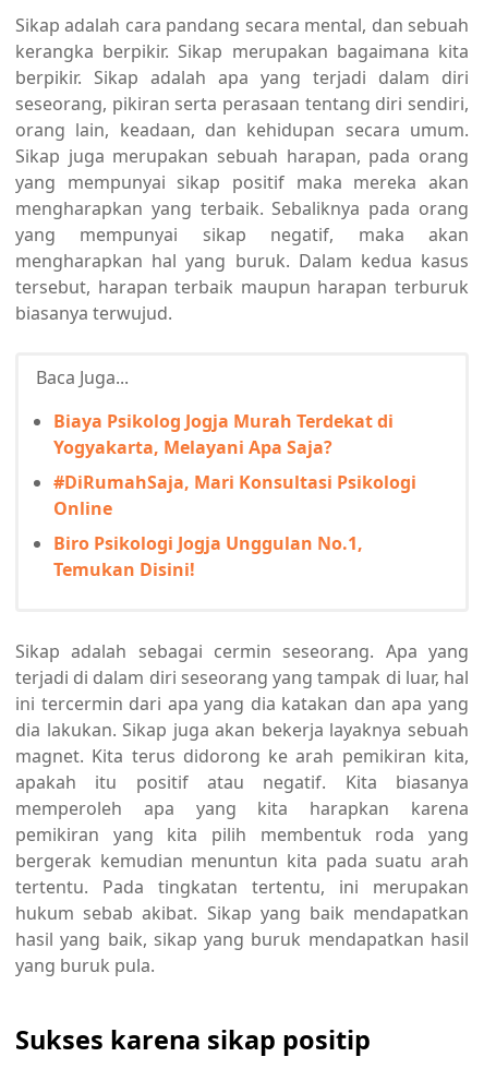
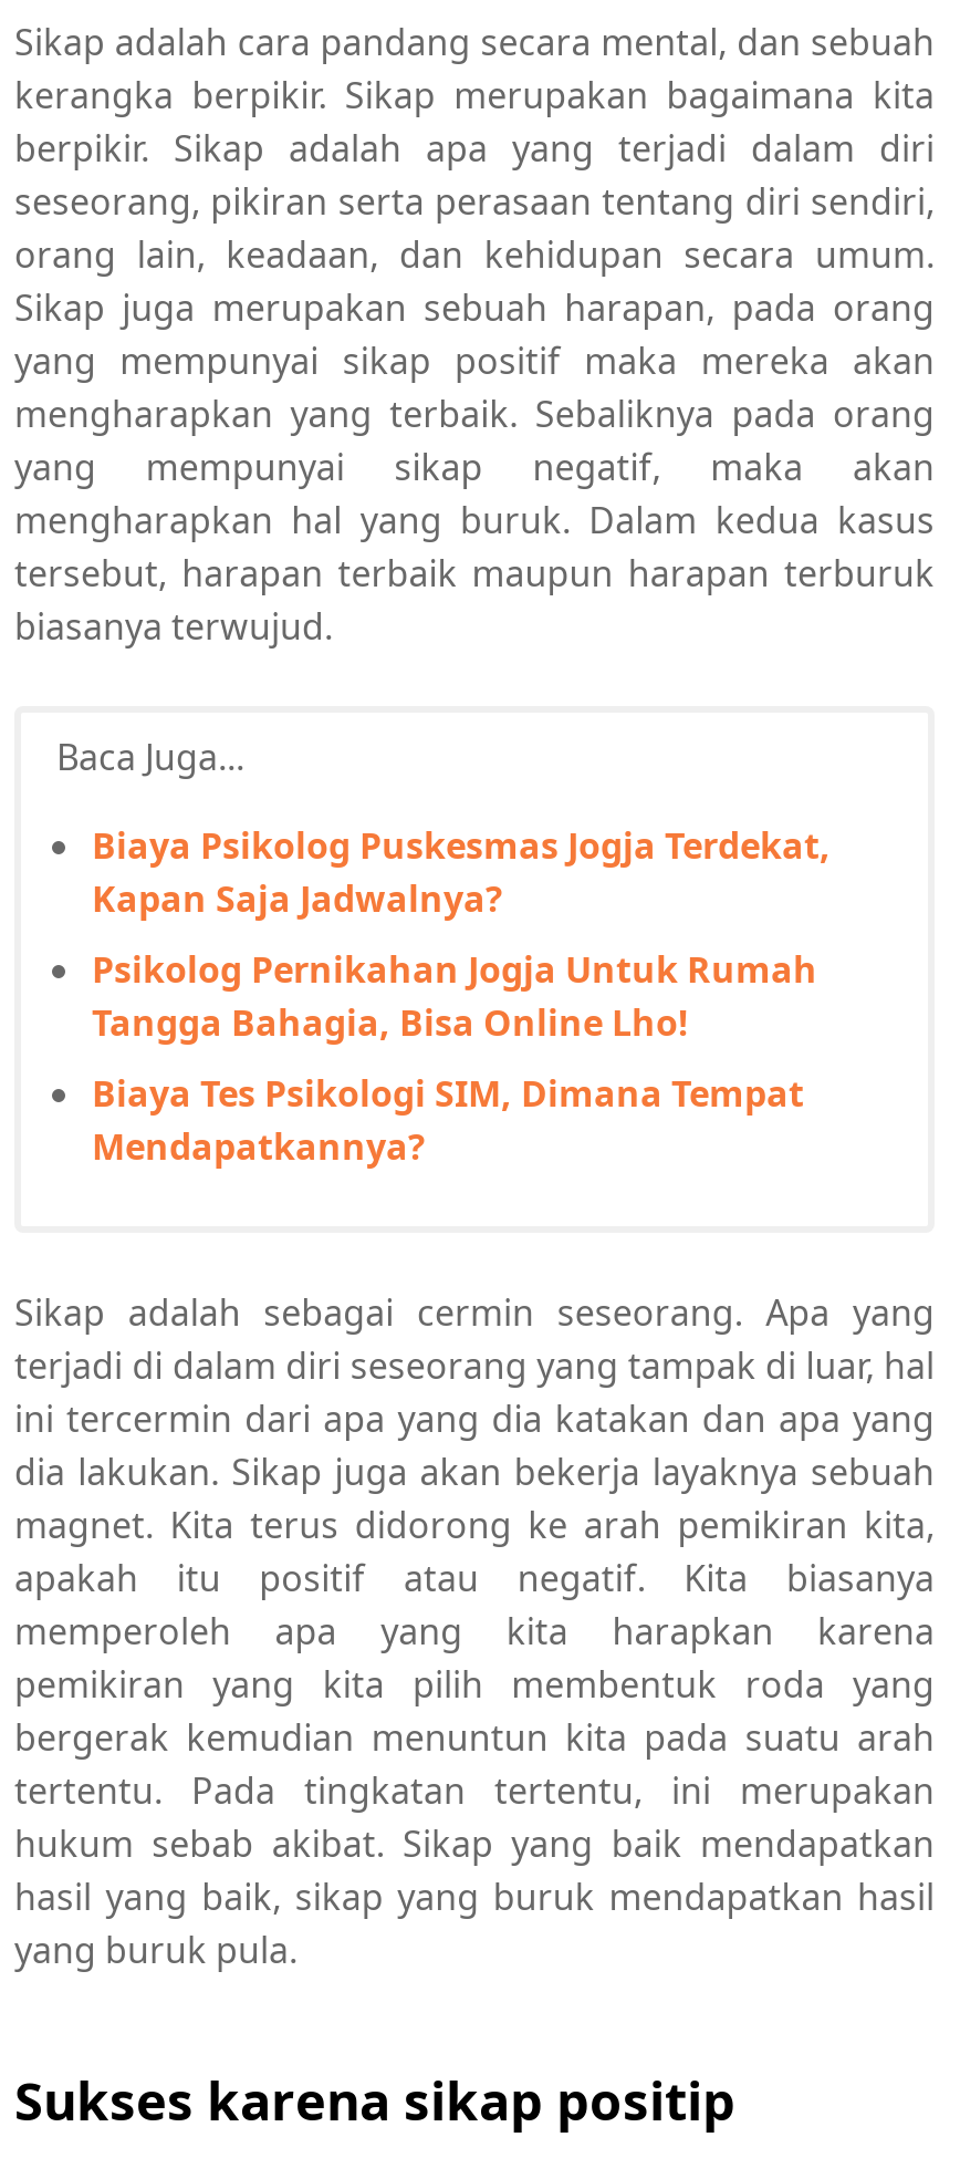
[53,409,394,459] Biaya Psikolog Jogja Murah Terdekat di | Yogyakarta, Melayani Apa Saja? -> [92,822,831,923] Biaya Psikolog Puskesmas Jogja Terdekat, | Kapan Saja Jadwalnya?
[53,470,416,521] #DiRumahSaja, Mari Konsultasi Psikologi | Online -> [92,946,817,1047] Psikolog Pernikahan Jogja Untuk Rumah | Tangga Bahagia, Bisa Online Lho!
[53,531,363,582] Biro Psikologi Jogja Unggulan No.1, | Temukan Disini! -> [92,1069,804,1171] Biaya Tes Psikologi SIM, Dimana Tempat | Mendapatkannya?

